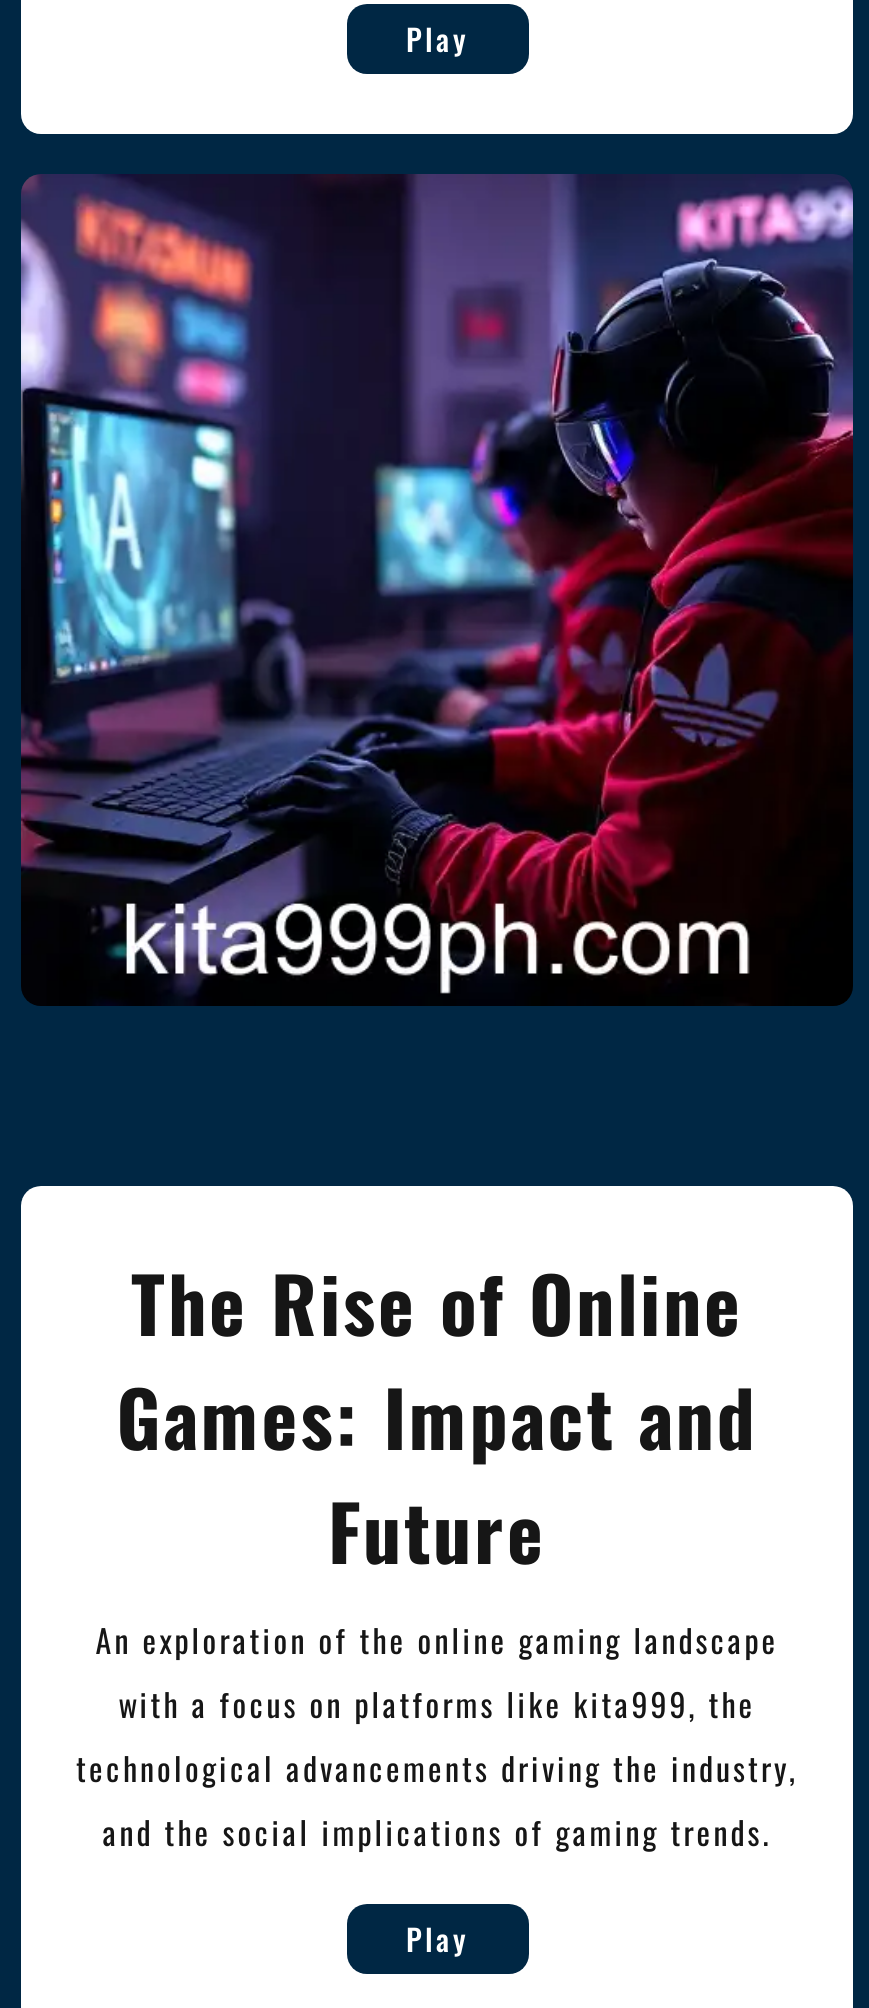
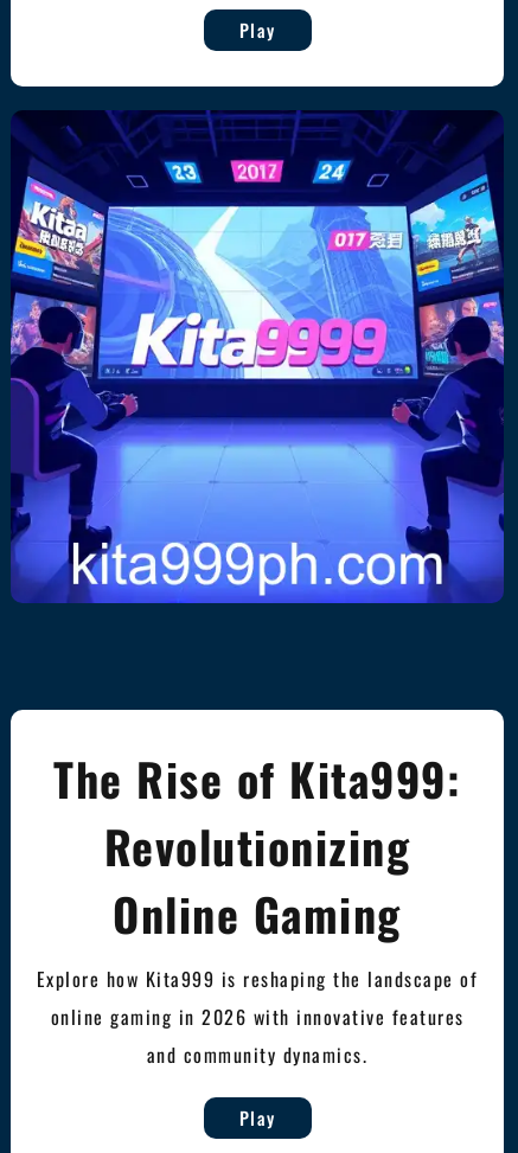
[19,174,855,1008] [image] -> [9,110,505,604] [image]
[76,1246,798,1856] The Rise of Online | Games: Impact and | Future | An exploration of the online gaming landscape | with a focus on platforms like kita999, the | technological advancements driving the industry, | and the social implications of gaming trends. -> [37,745,478,1069] The Rise of Kita999: | Revolutionizing | Online Gaming | Explore how Kita999 is reshaping the landscape of | online gaming in 2026 with innovative features | and community dynamics.

